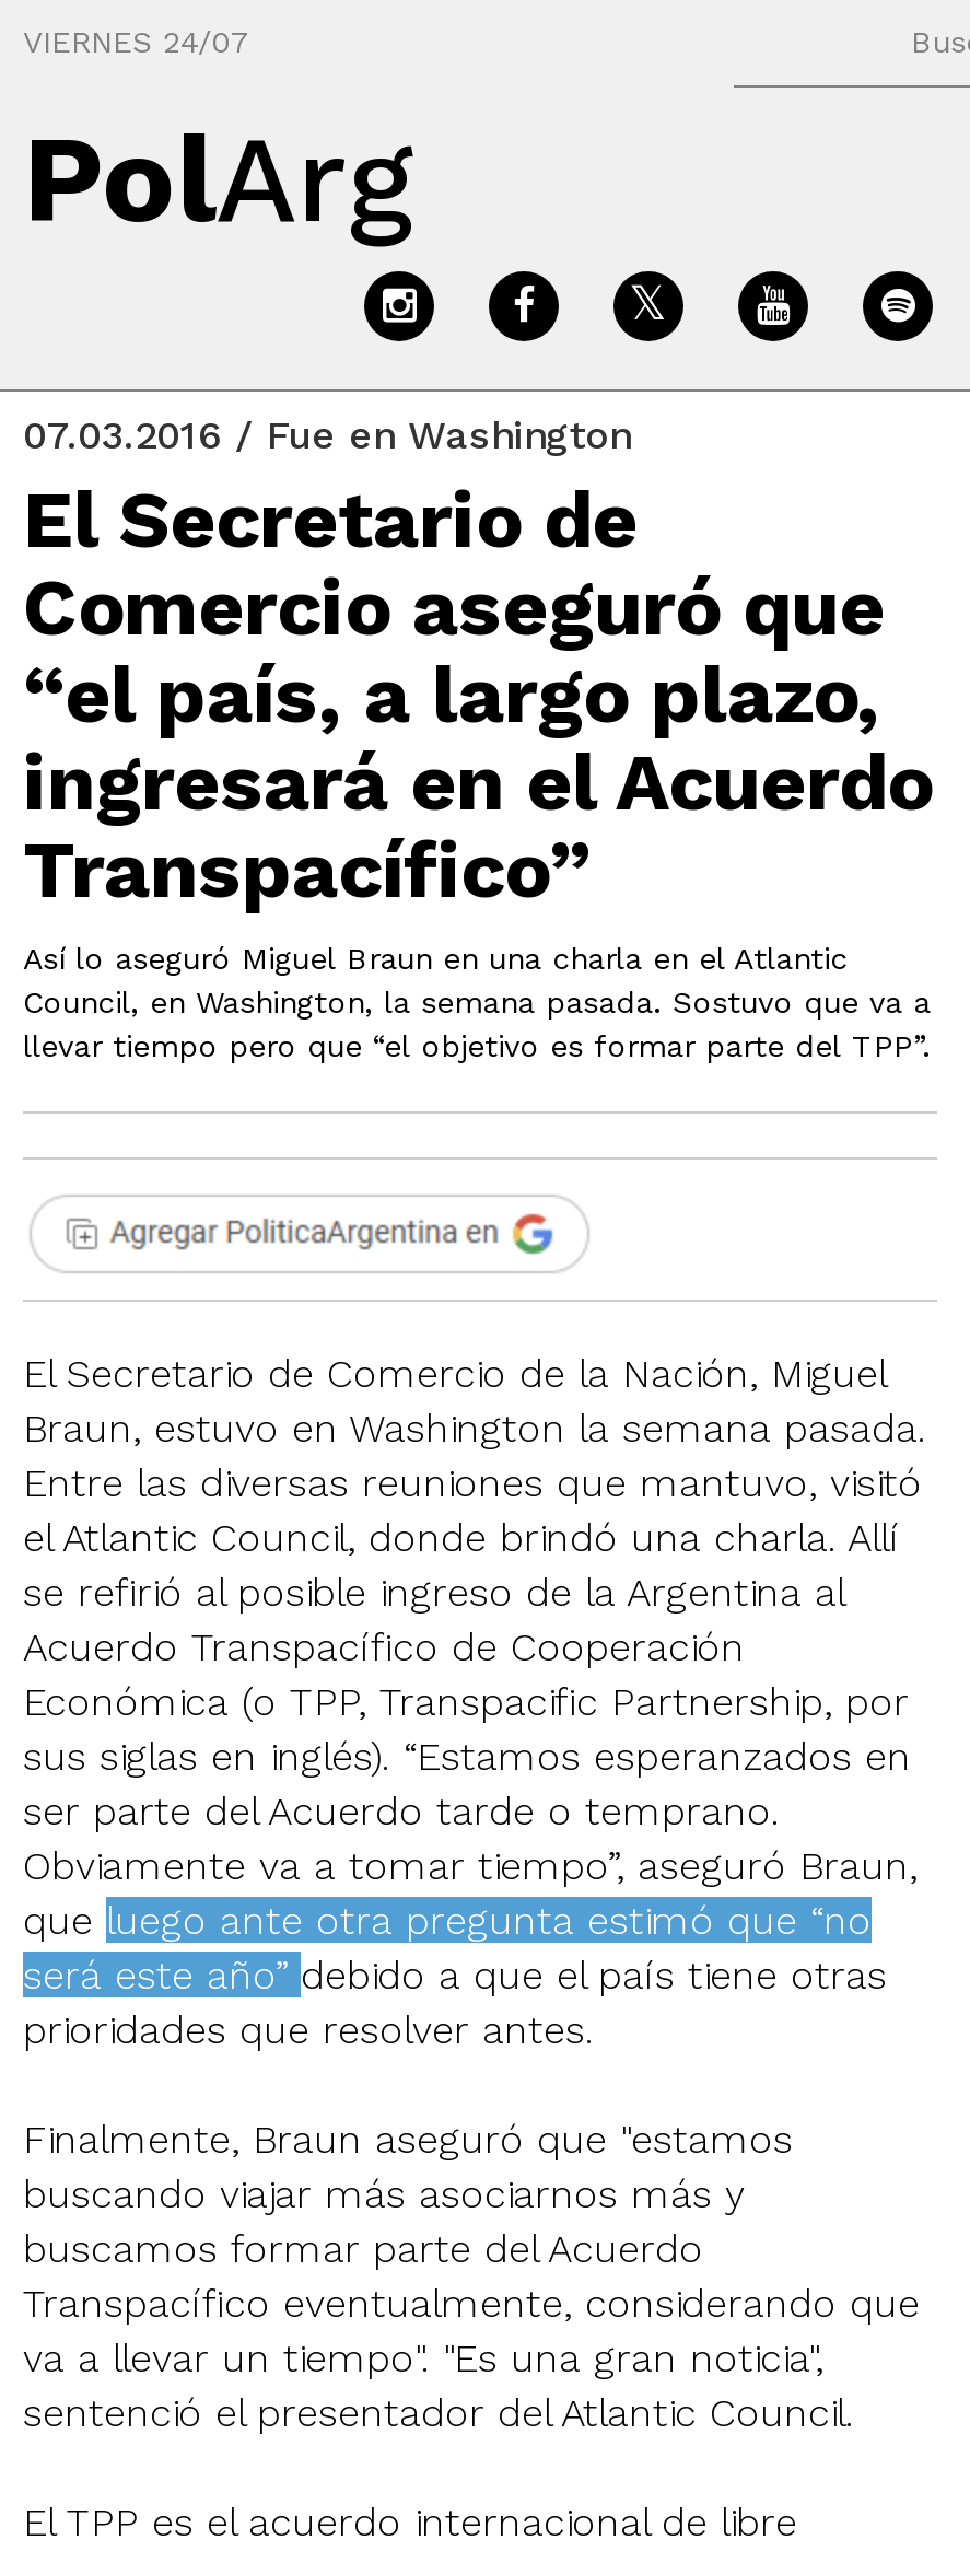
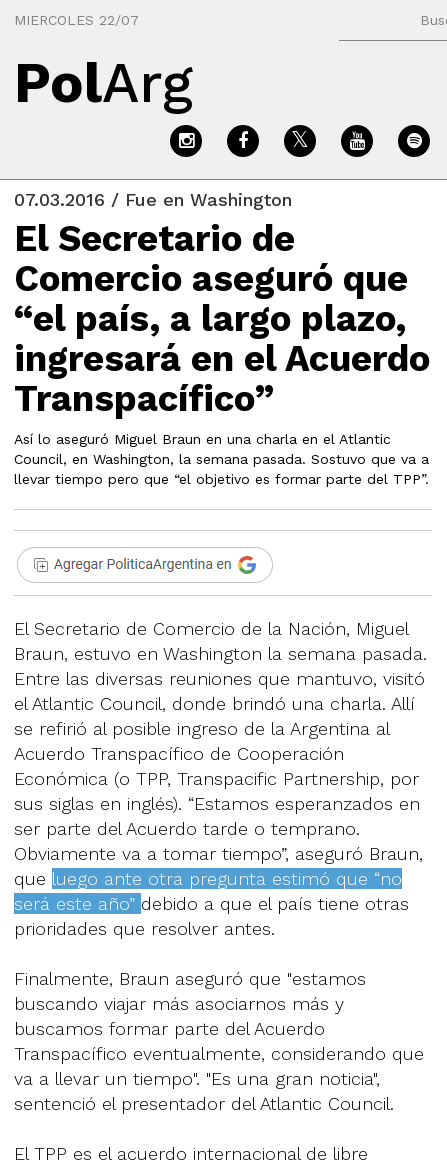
[23,24,250,59] VIERNES 24/07 -> [14,12,139,28] MIERCOLES 22/07

